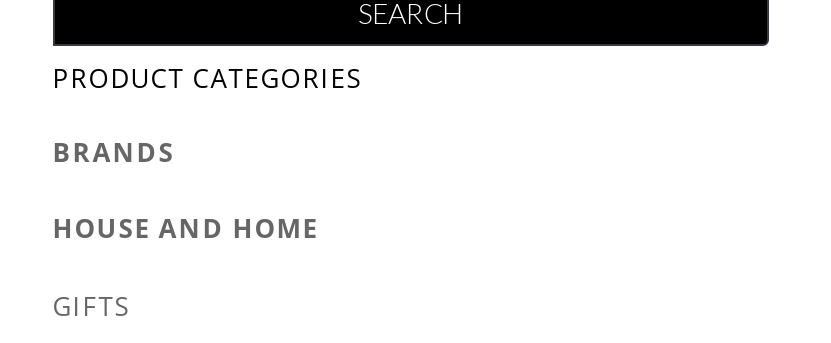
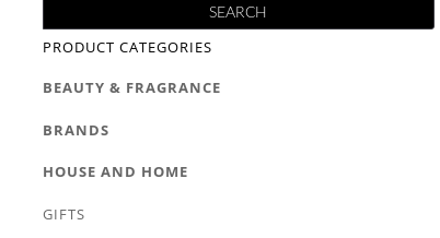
none -> [42,78,221,97] BEAUTY & FRAGRANCE

